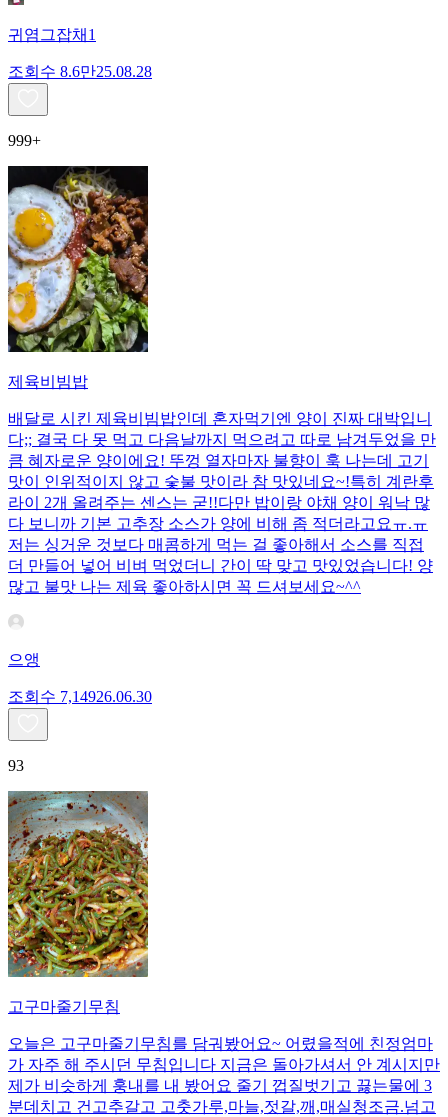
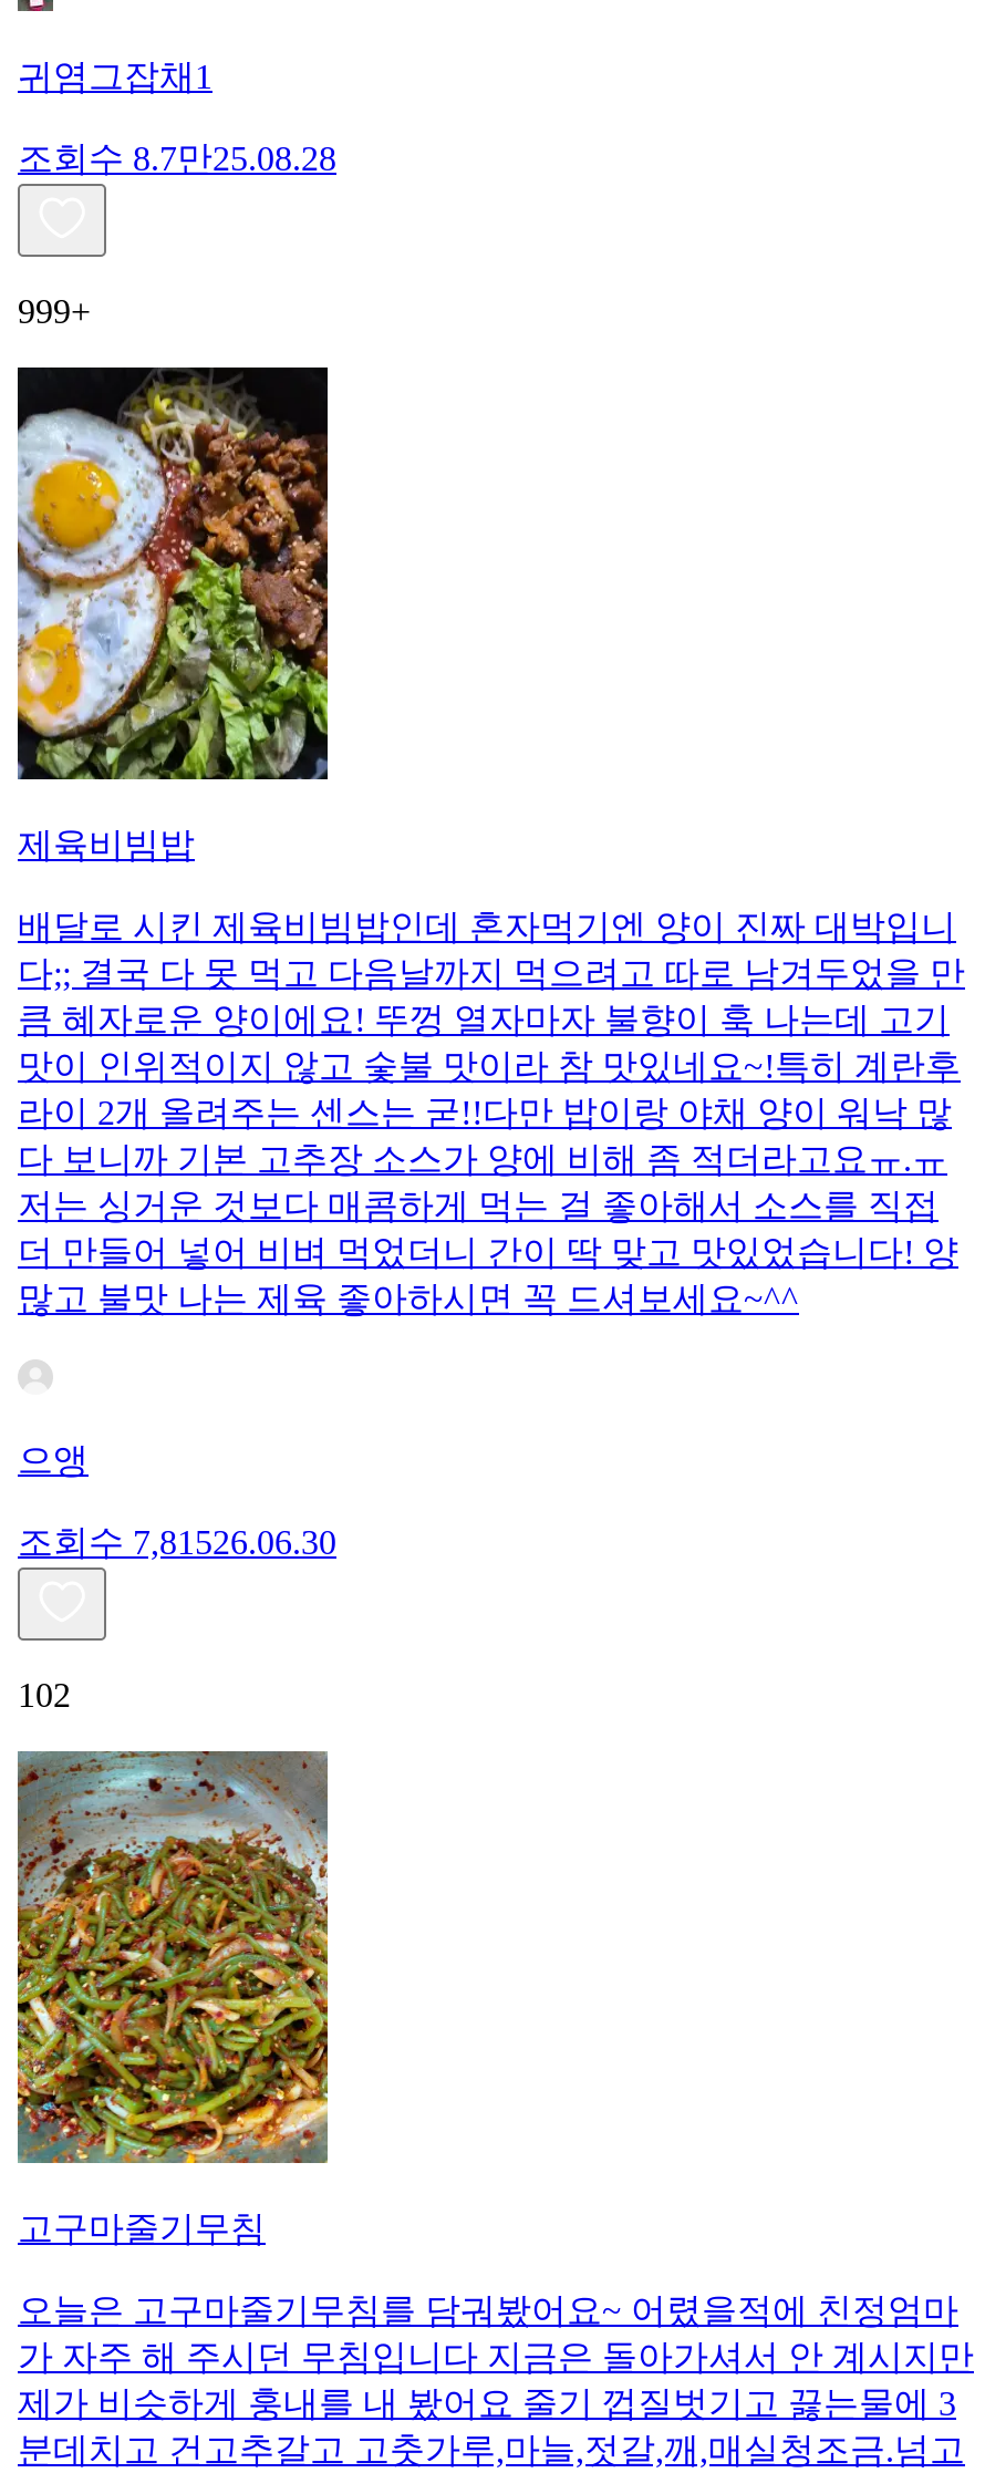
[8,63,152,80] 조회수 8.6만 25.08.28 -> [18,139,336,176] 조회수 8.7만 25.08.28
[8,688,152,705] 조회수 7,14926.06.30 -> [18,1523,336,1560] 조회수 7,81526.06.30
[8,757,24,774] 93 -> [18,1675,71,1713] 102

